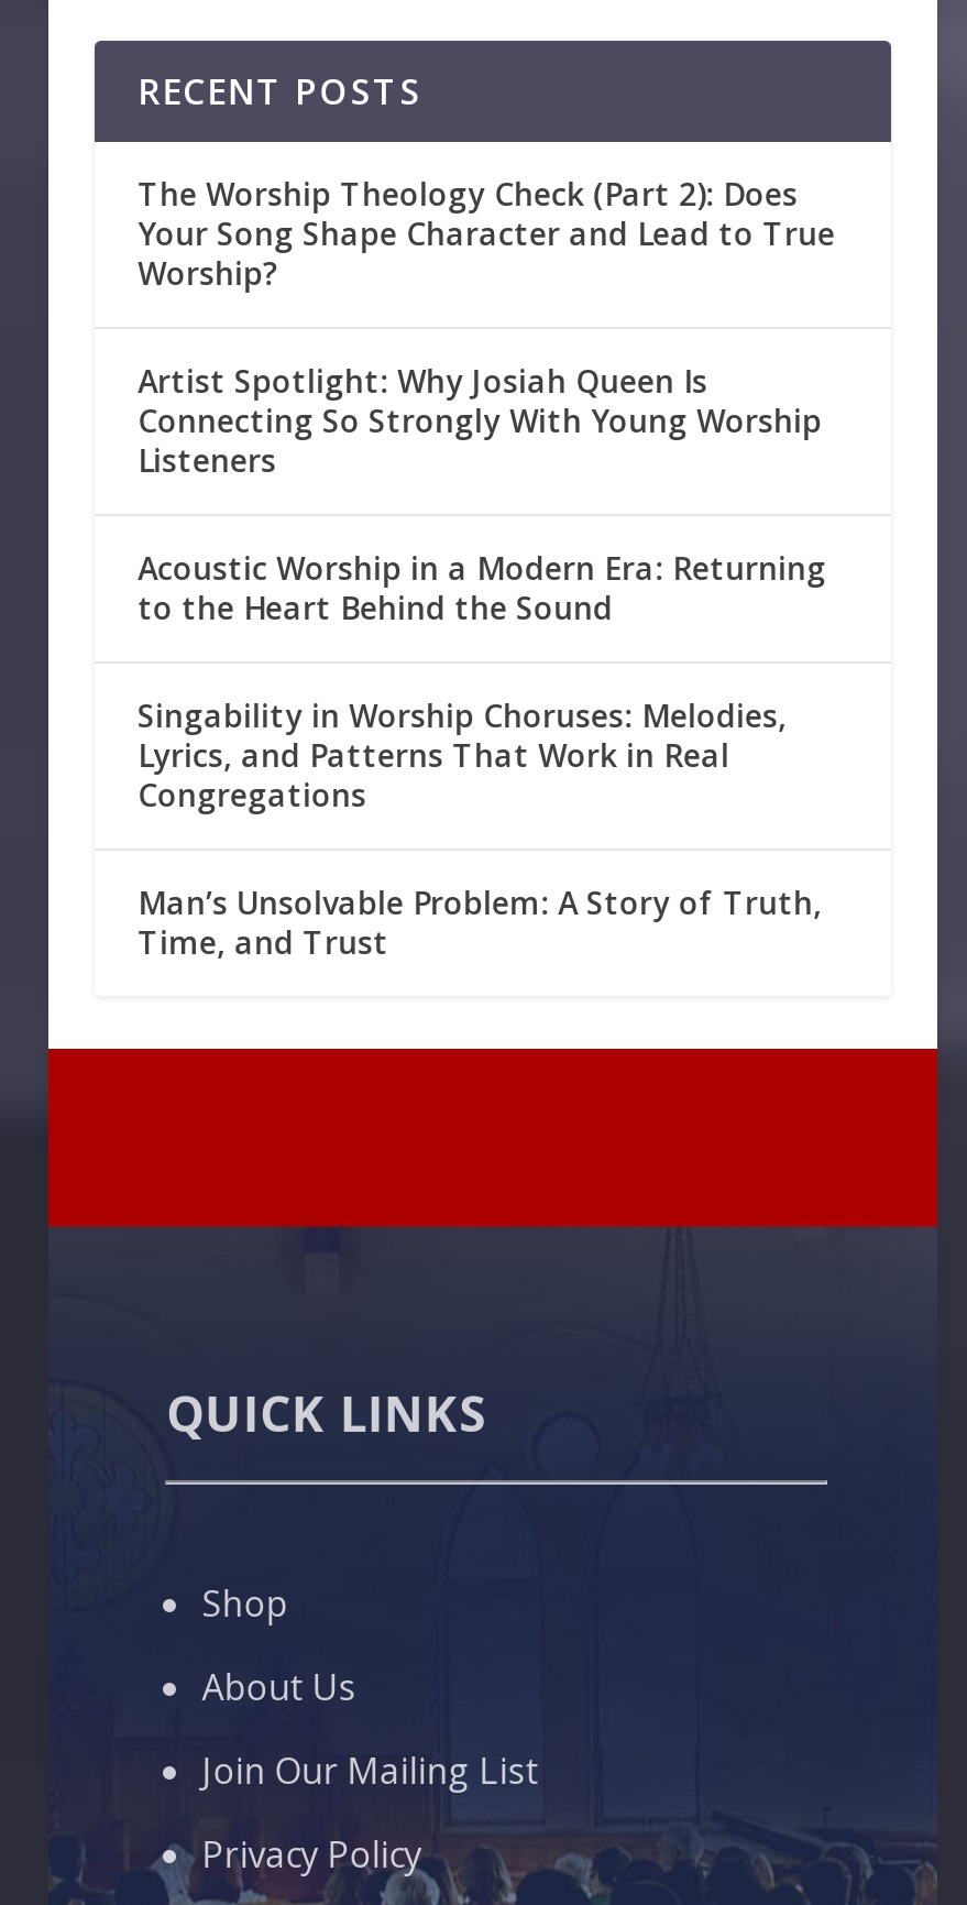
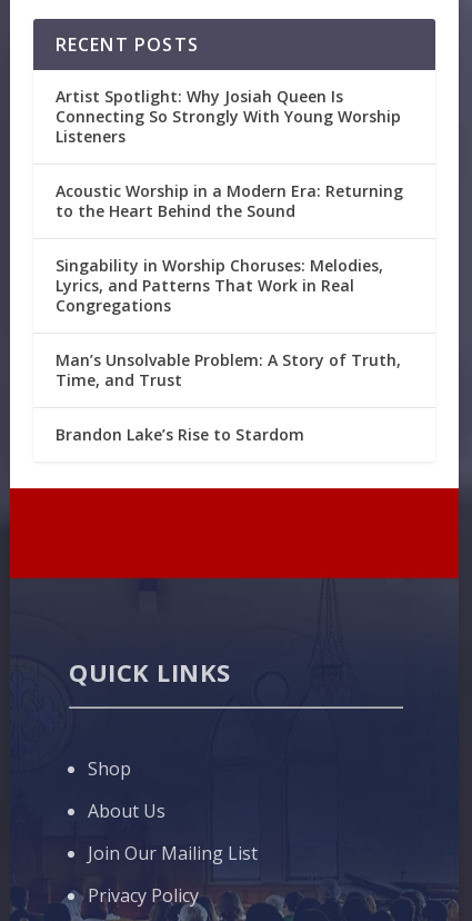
[138,172,835,293] The Worship Theology Check (Part 2): Does | Your Song Shape Character and Lead to True | Worship? -> none
moved [138,359,826,962] -> [55,85,403,390]: Artist Spotlight: Why Josiah Queen Is | Connecting So Strongly With Young Worship | Listeners | ... | Man’s Unsolvable Problem: A Story of Truth, | Time, and Trust
none -> [55,423,304,445] Brandon Lake’s Rise to Stardom

